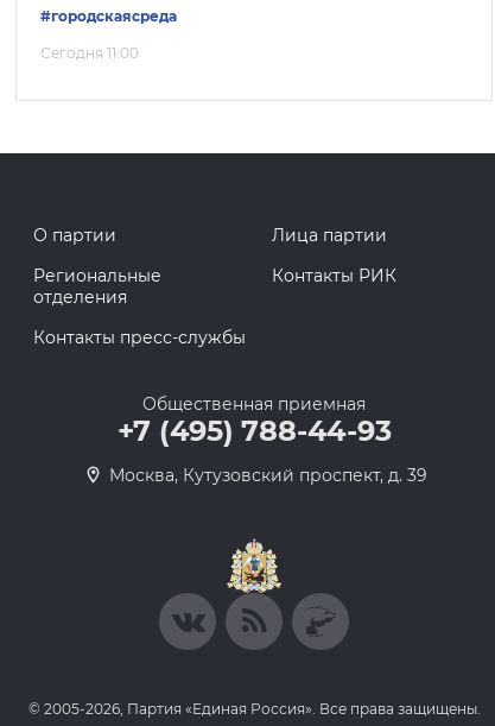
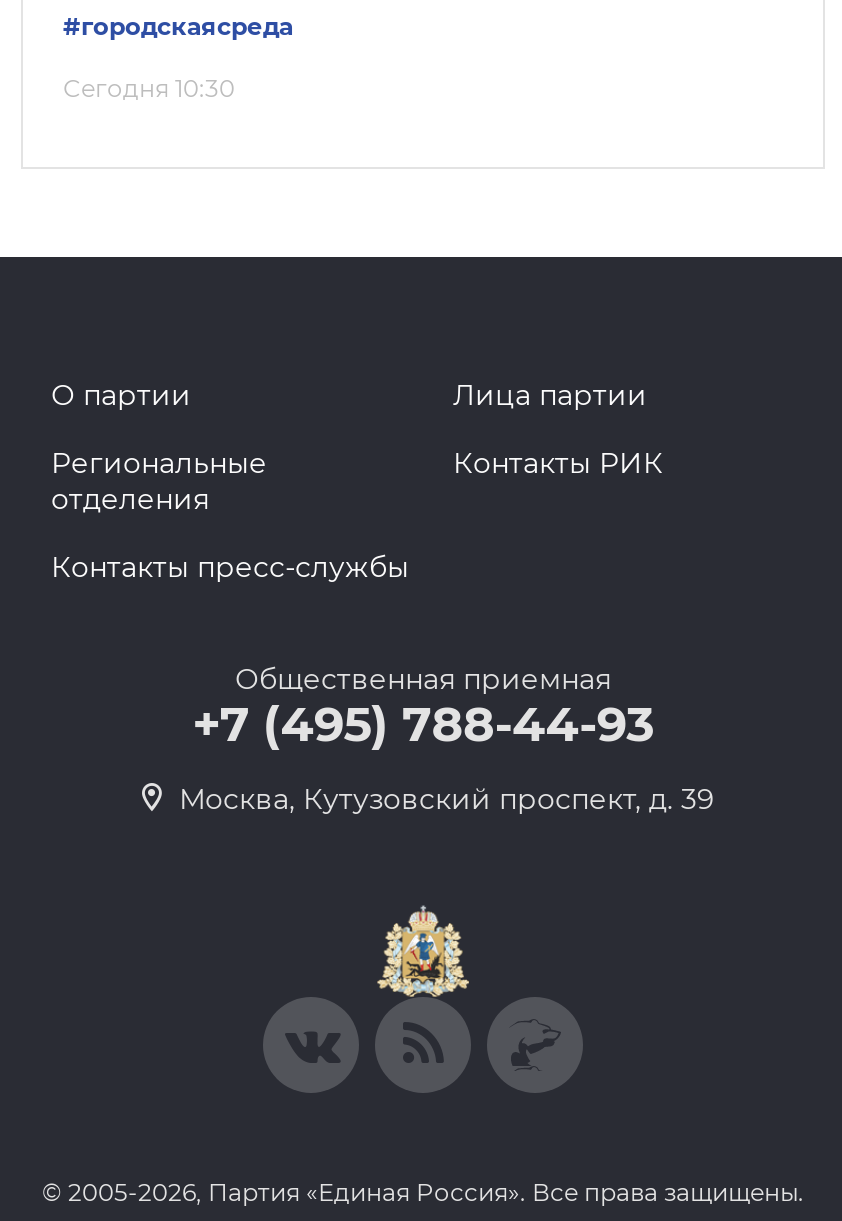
[40,44,139,62] Сегодня 11:00 -> [63,73,235,103] Сегодня 10:30

